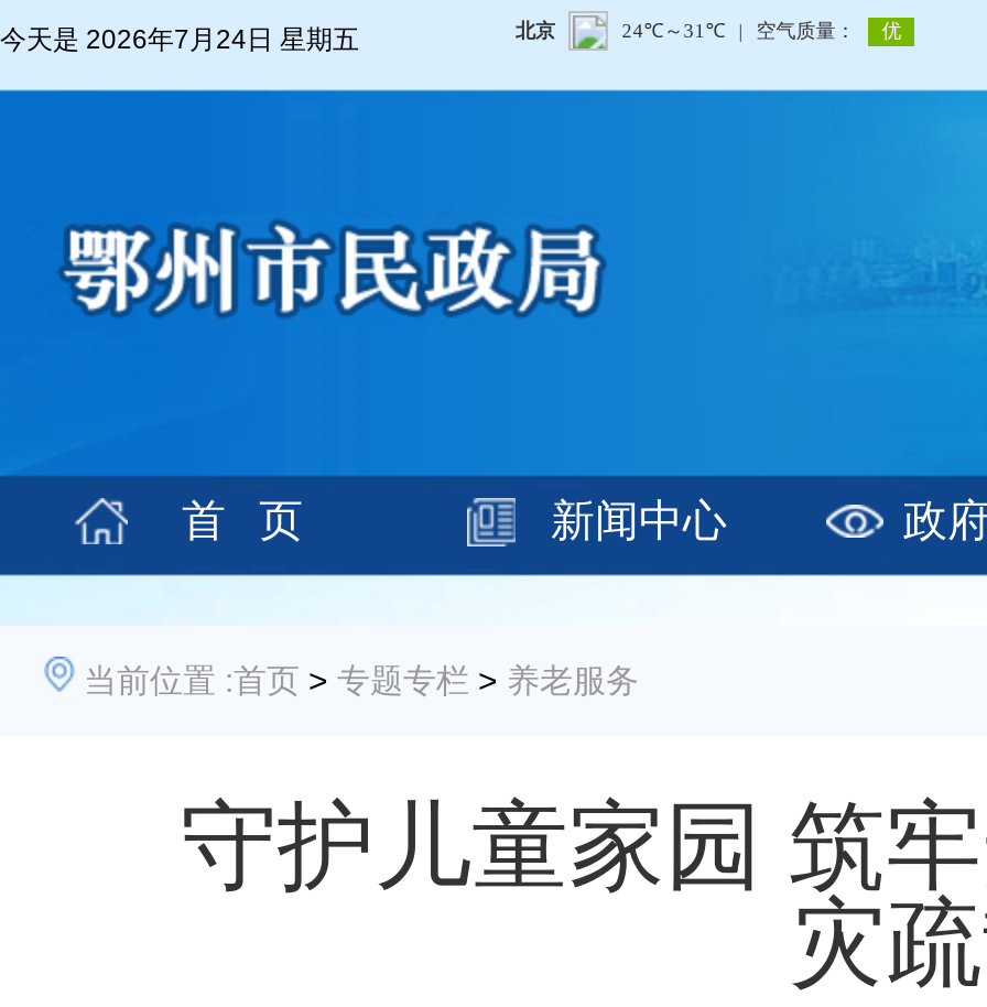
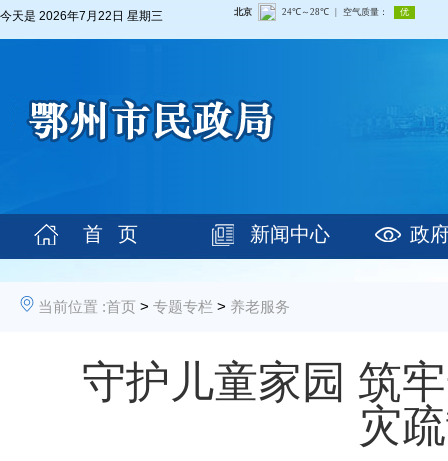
[0,24,359,55] 今天是2026年7月24日 星期五 -> [0,9,163,23] 今天是2026年7月22日 星期三

